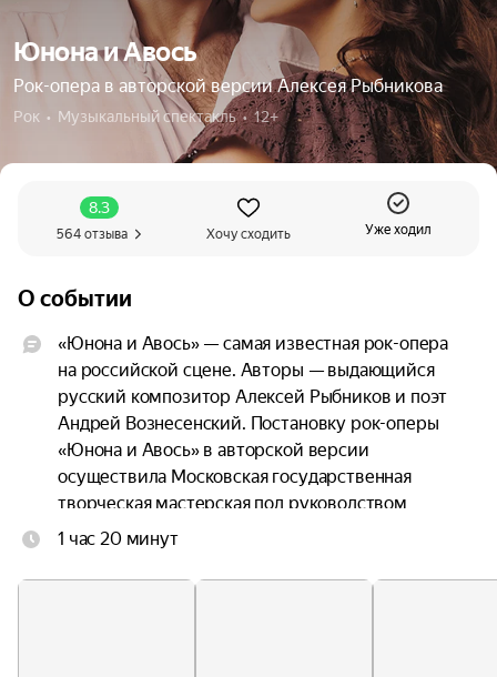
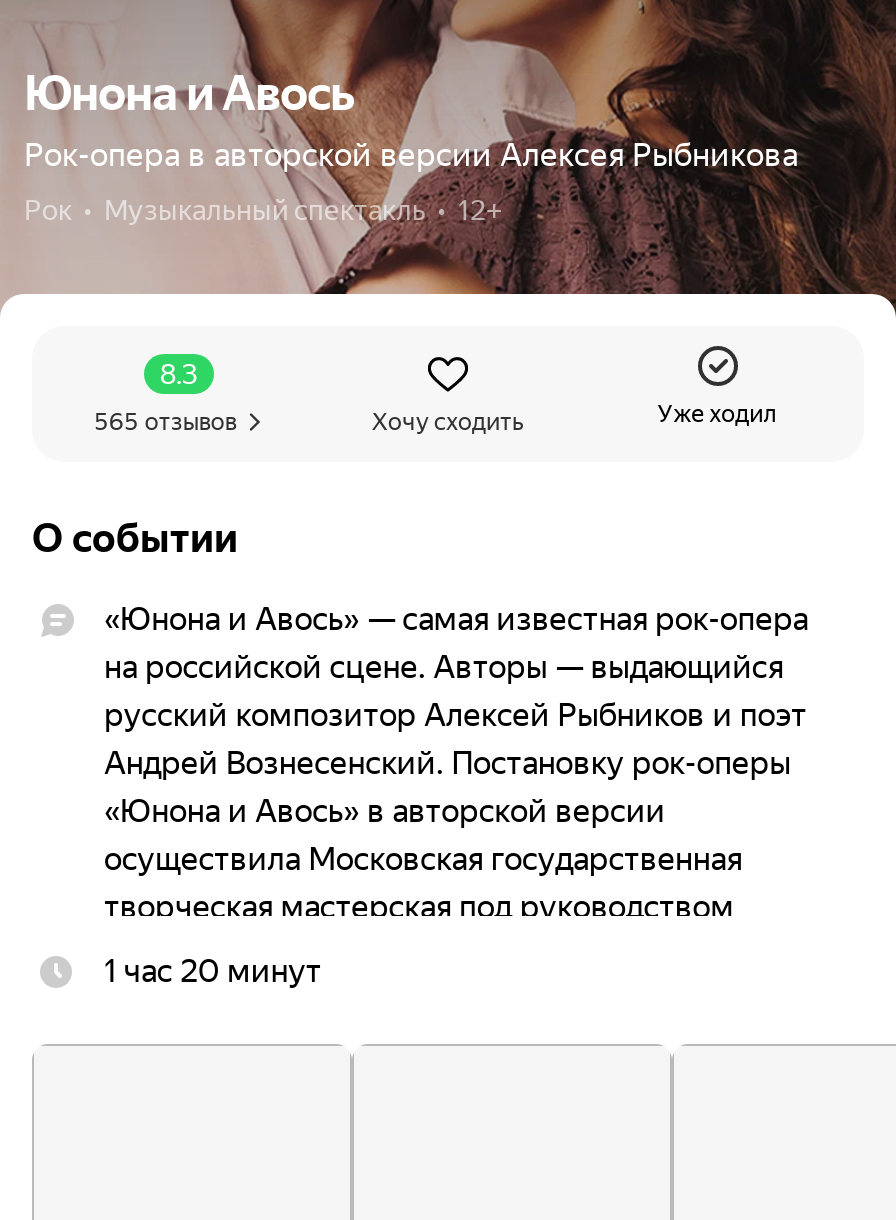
[56,226,127,242] 564 отзыва -> [95,408,237,436] 565 отзывов

